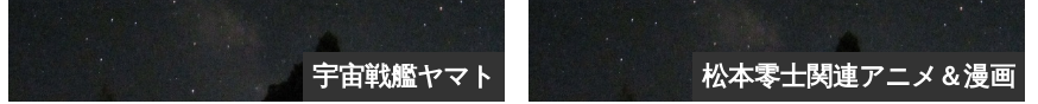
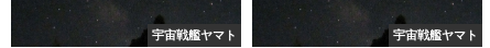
[702,63,1015,89] 松本零士関連アニメ＆漫画 -> [393,29,478,41] 宇宙戦艦ヤマト

